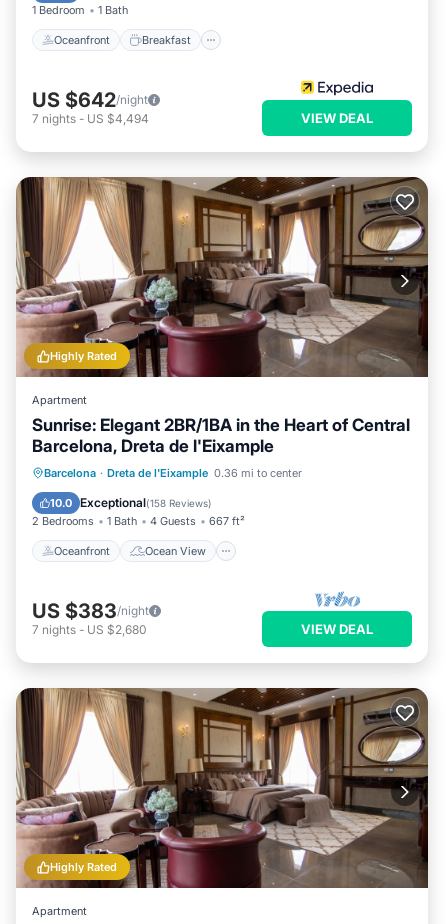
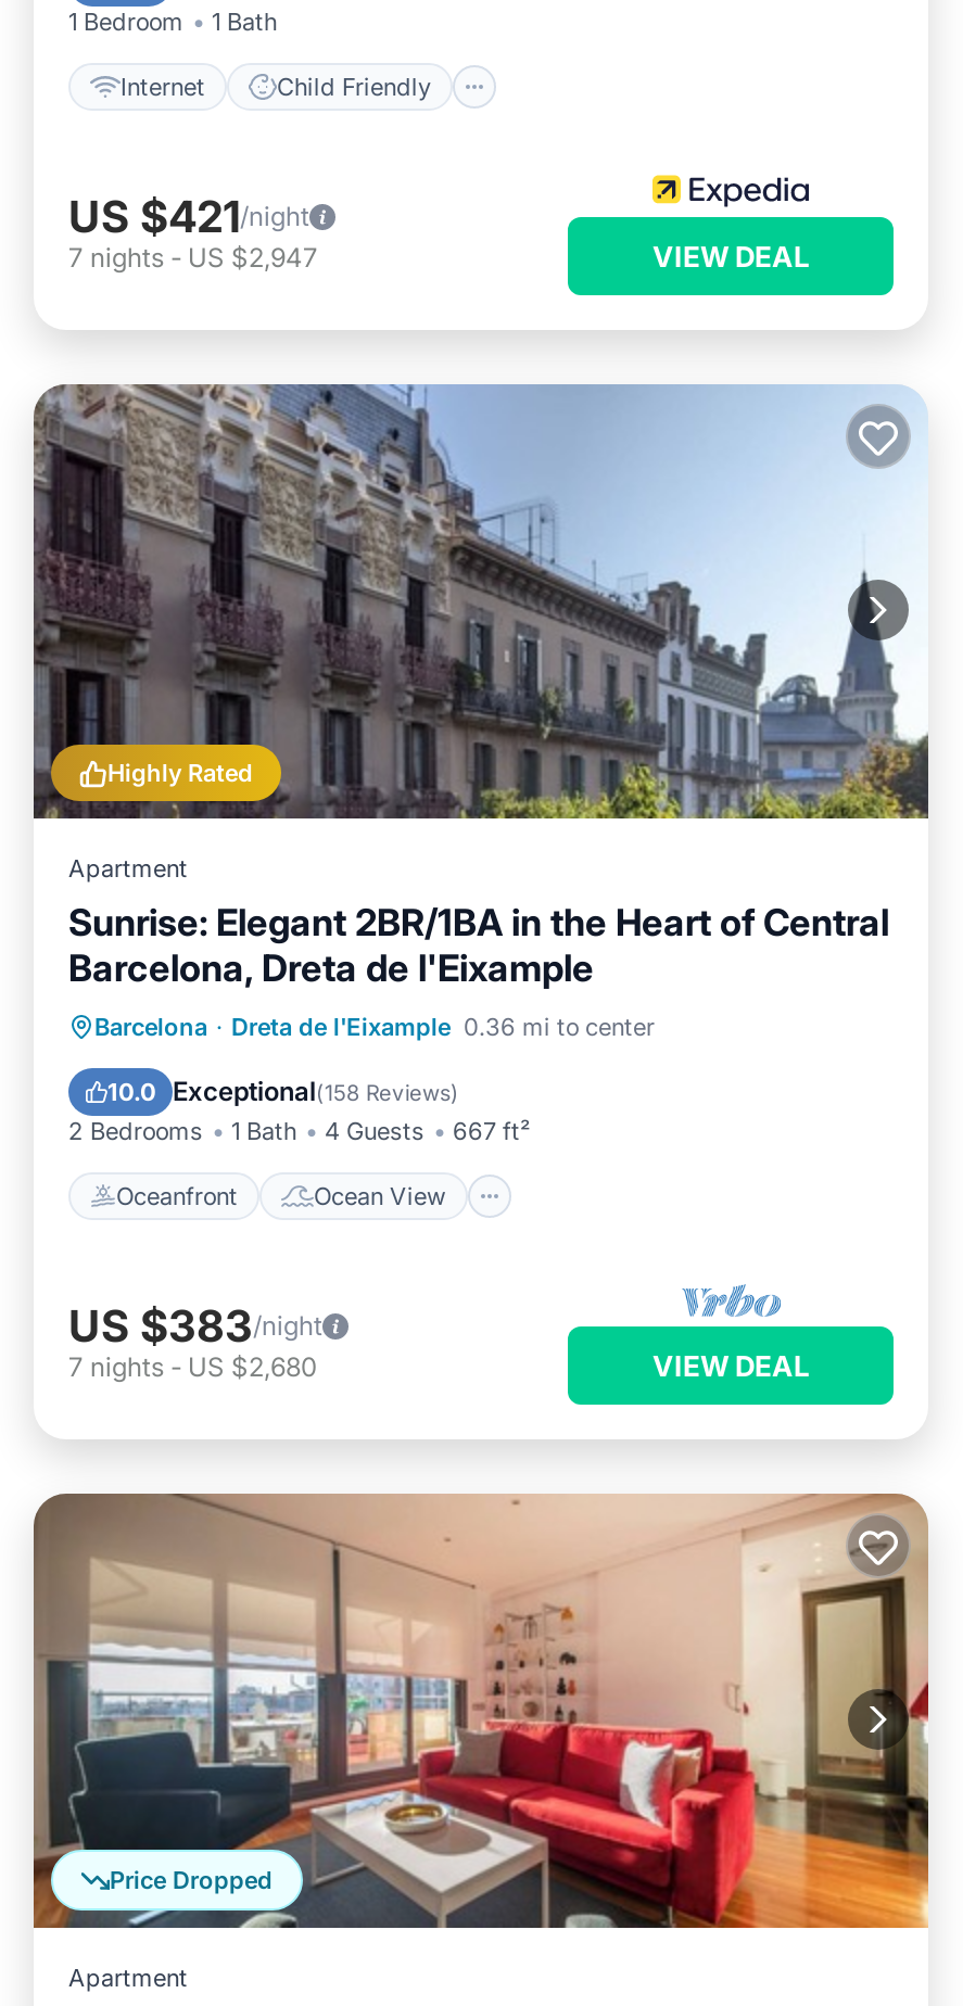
[54,32,191,46] Oceanfront | Breakfast -> [121,71,431,101] Internet | Child Friendly
[32,88,149,126] US $642/night | 7 nights - US $4,494 -> [68,191,318,274] US $421/night | 7 nights - US $2,947
[16,176,429,378] [image] -> [31,384,930,821] [image]
[16,687,429,889] [image] | Highly Rated -> [31,1491,930,1930] [image] | Price Dropped

